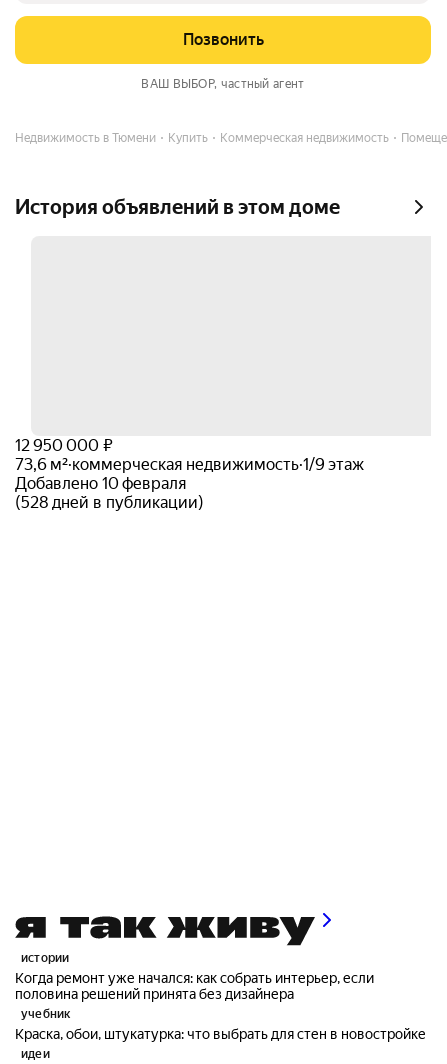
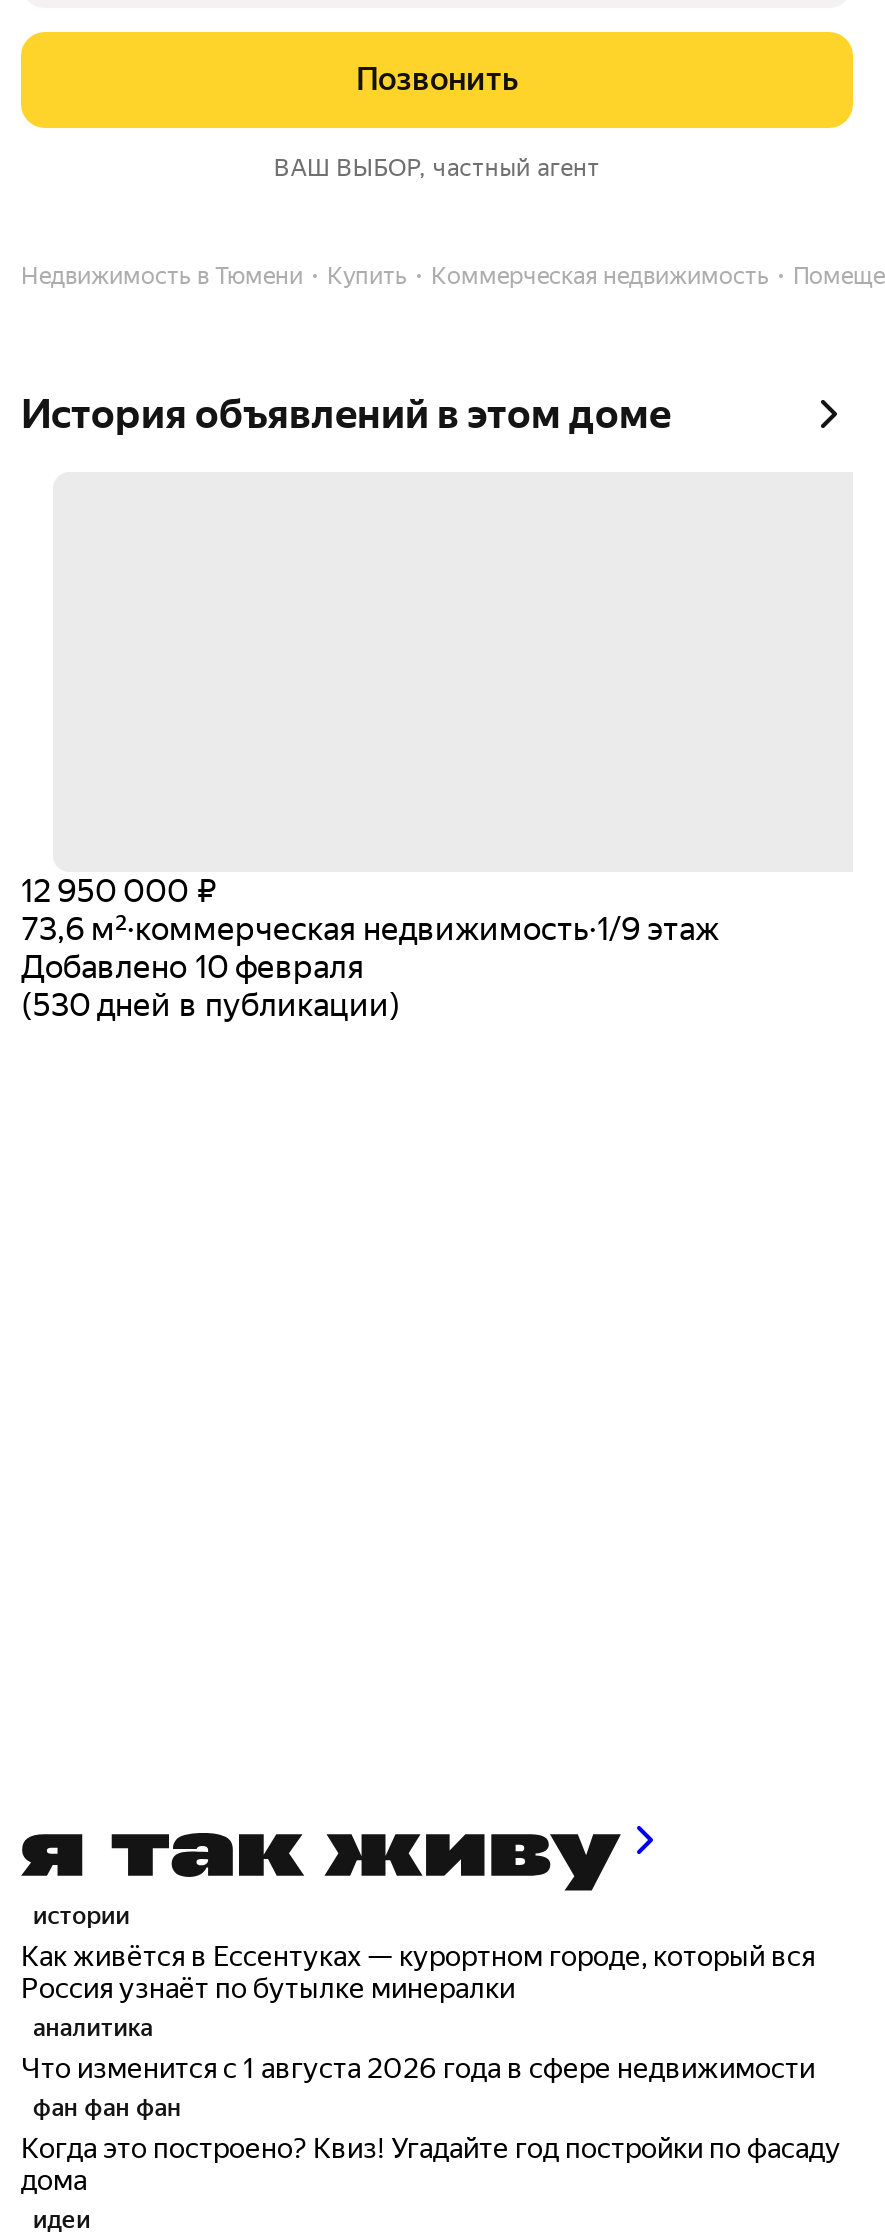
[15,493,204,512] (528 дней в публикации) -> [21,986,401,1024] (530 дней в публикации)
[15,970,426,1042] Когда ремонт уже начался: как собрать интерьер, если | половина решений принята без дизайнера | учебник | Краска, обои, штукатурка: что выбрать для стен в новостройке -> [21,1939,841,2195] Как живётся в Ессентуках — курортном городе, который вся | Россия узнаёт по бутылке минералки | аналитика | Что изменится с 1 августа 2026 года в сфере недвижимости | фан фан фан | Когда это построено? Квиз! Угадайте год постройки по фасаду | дома

